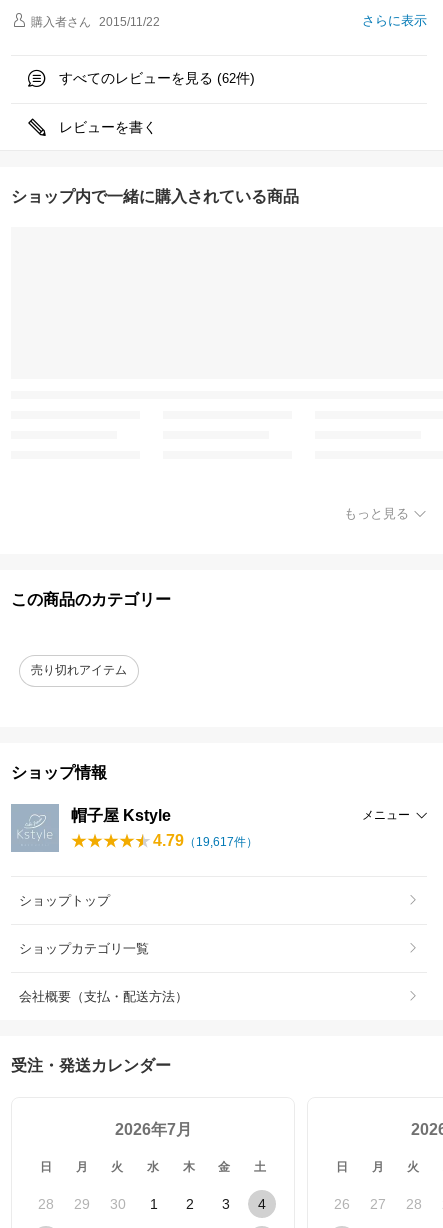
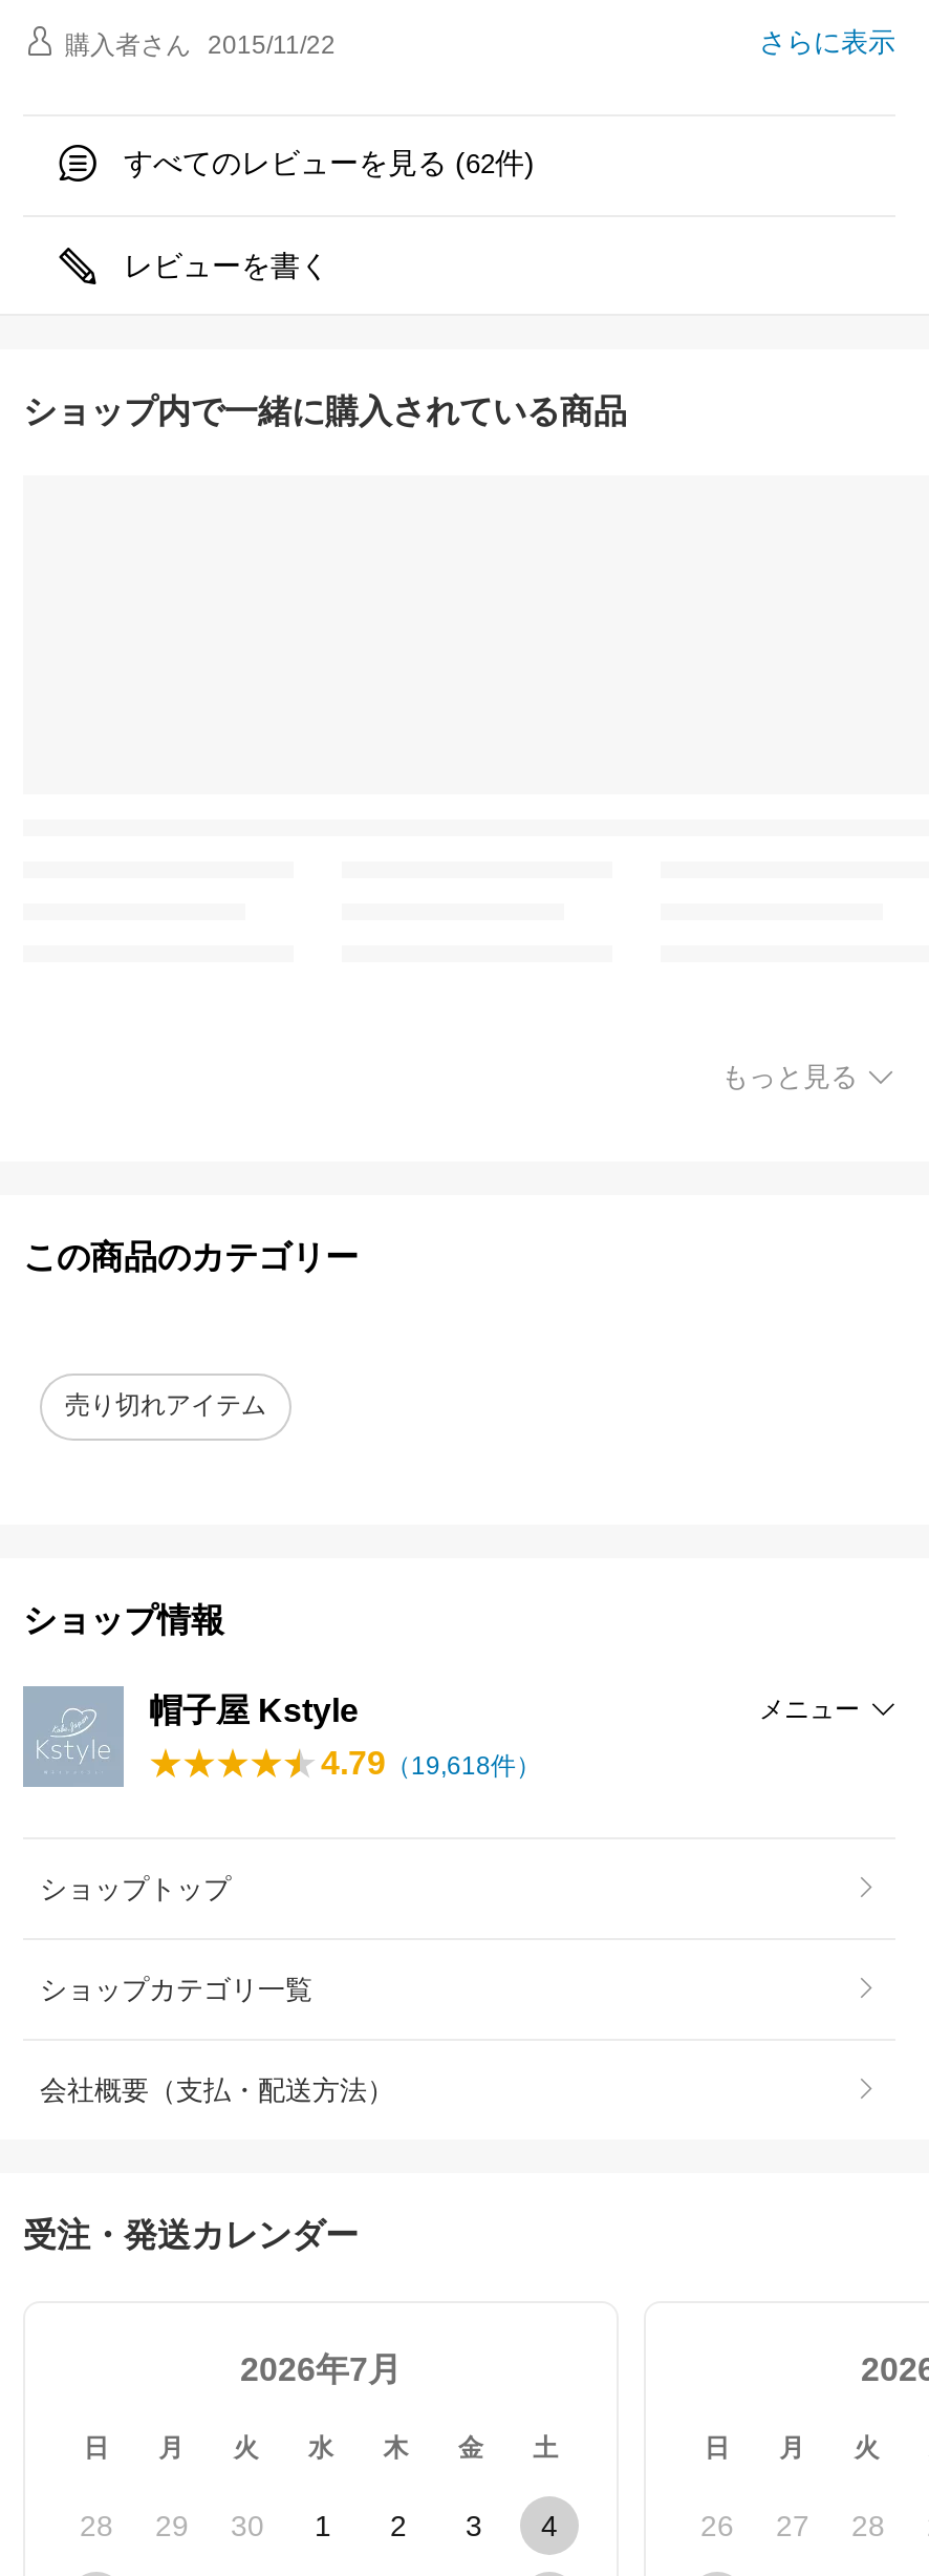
[153,832,258,849] 4.79（19,617件） -> [321,1745,541,1780] 4.79（19,618件）

